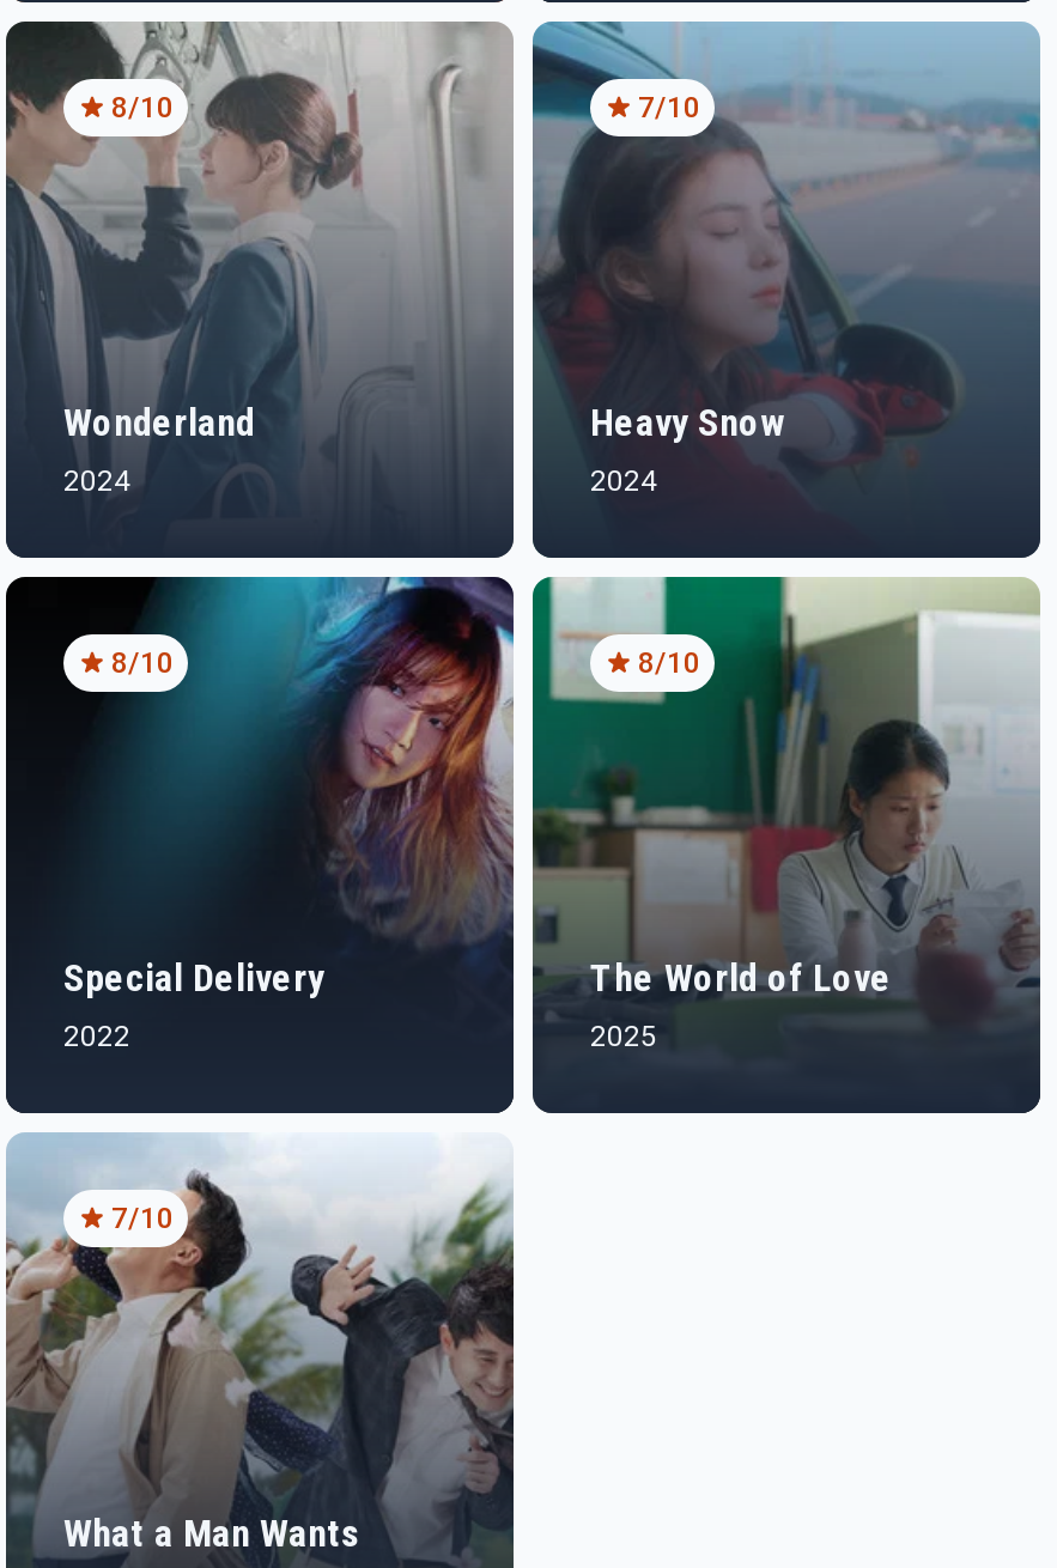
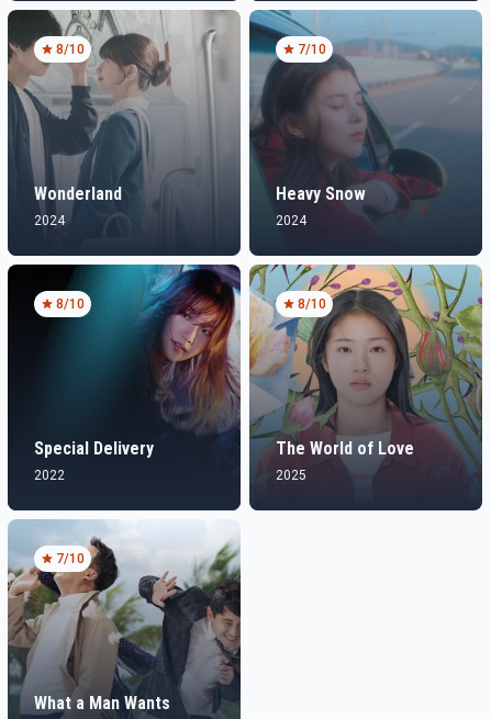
[530,575,1040,1027] [image] -> [248,263,482,472] [image]

